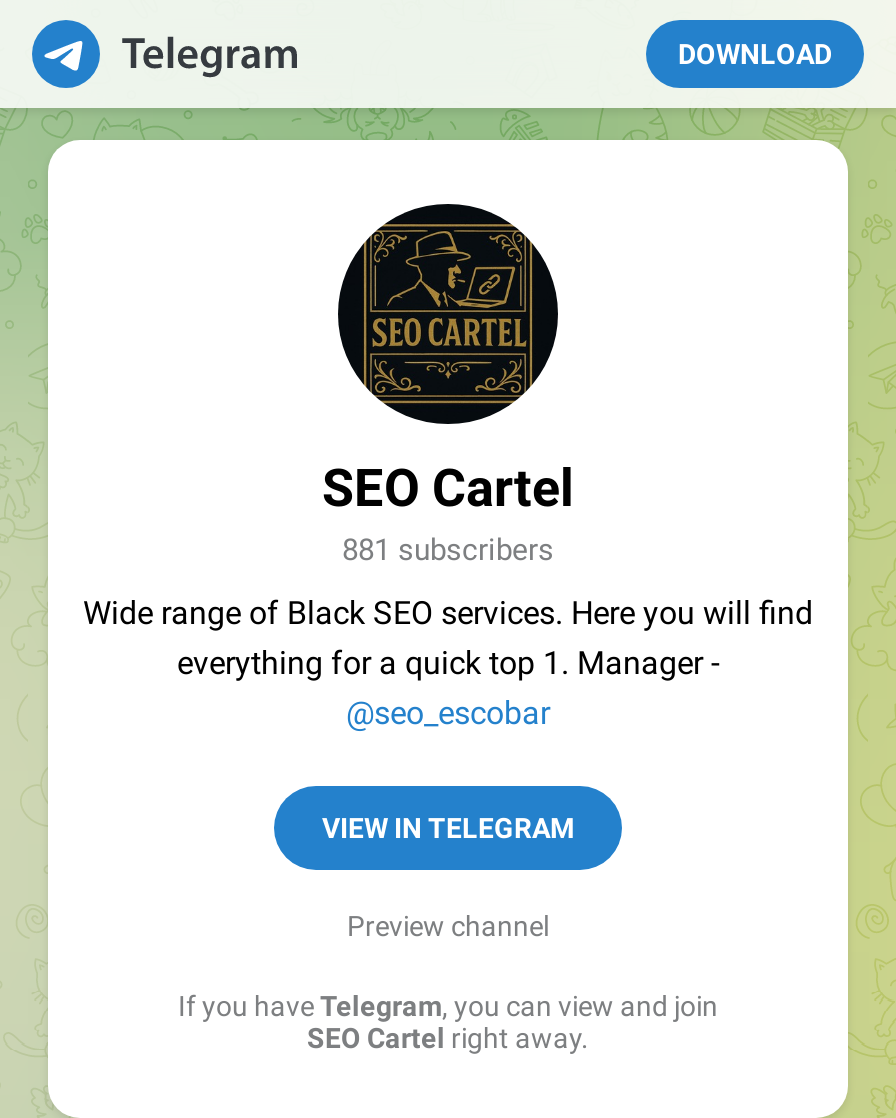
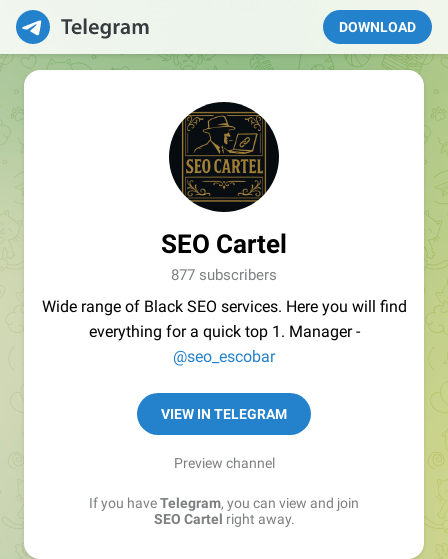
[342,532,554,568] 881 subscribers -> [171,266,277,284] 877 subscribers

